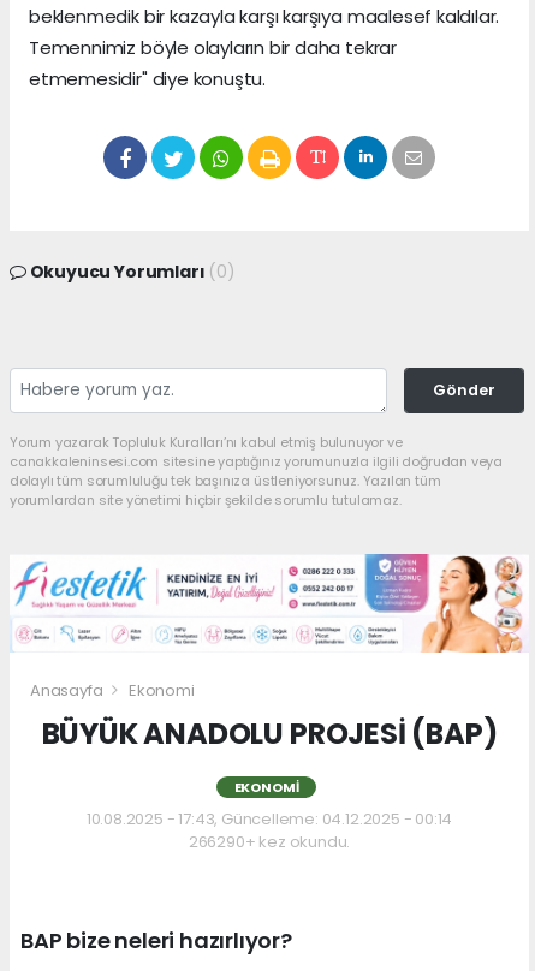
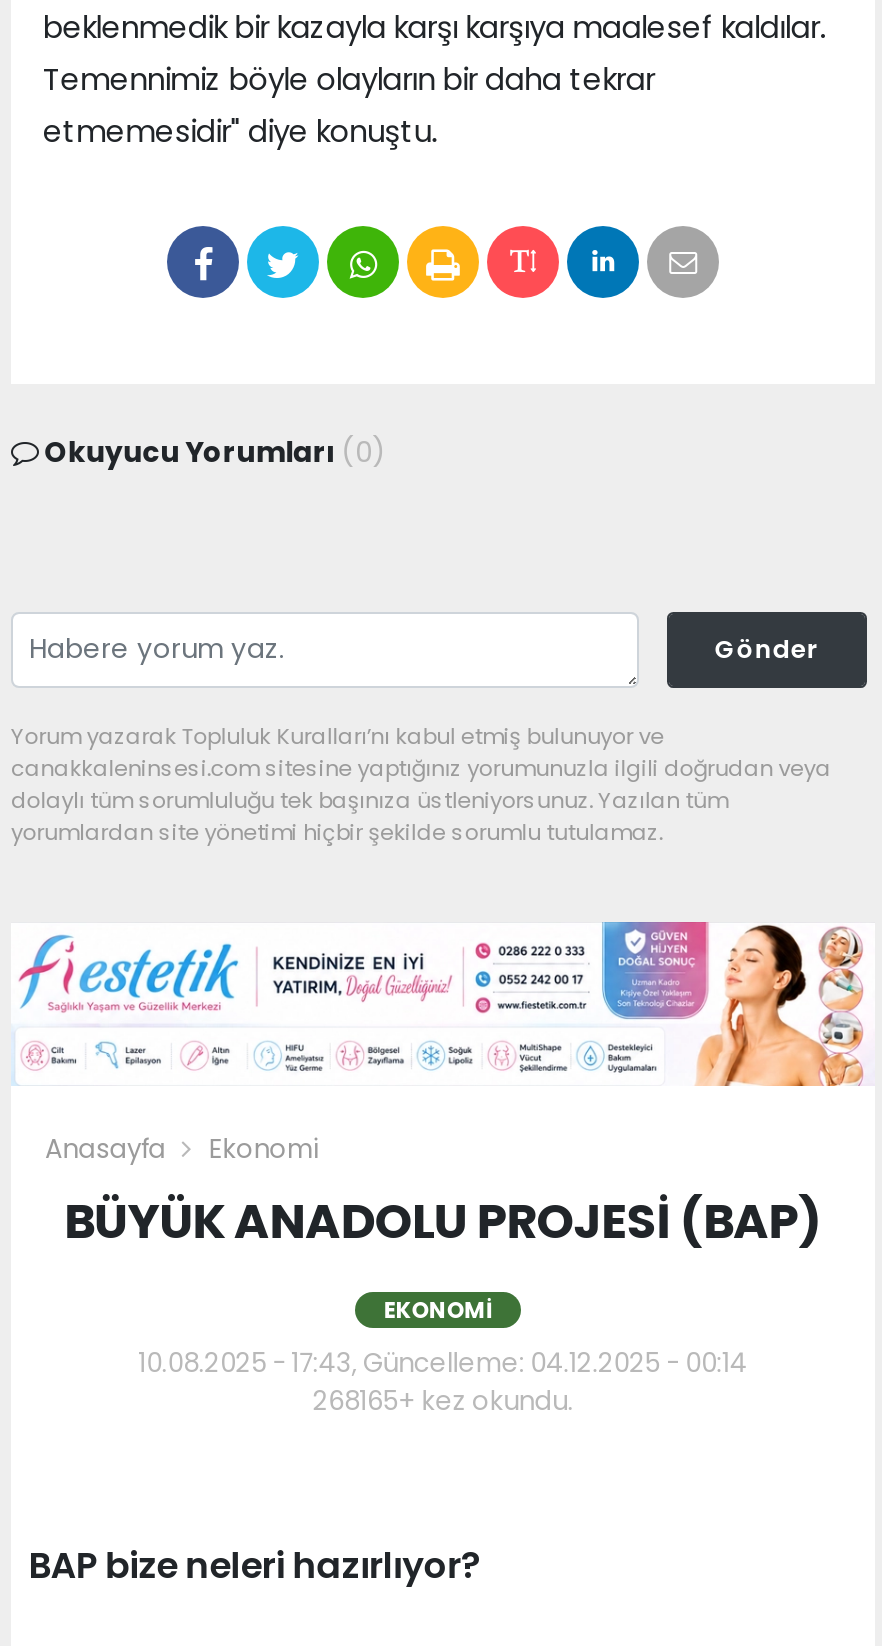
[189,830,350,853] 266290+ kez okundu. -> [313,1382,573,1420] 268165+ kez okundu.

